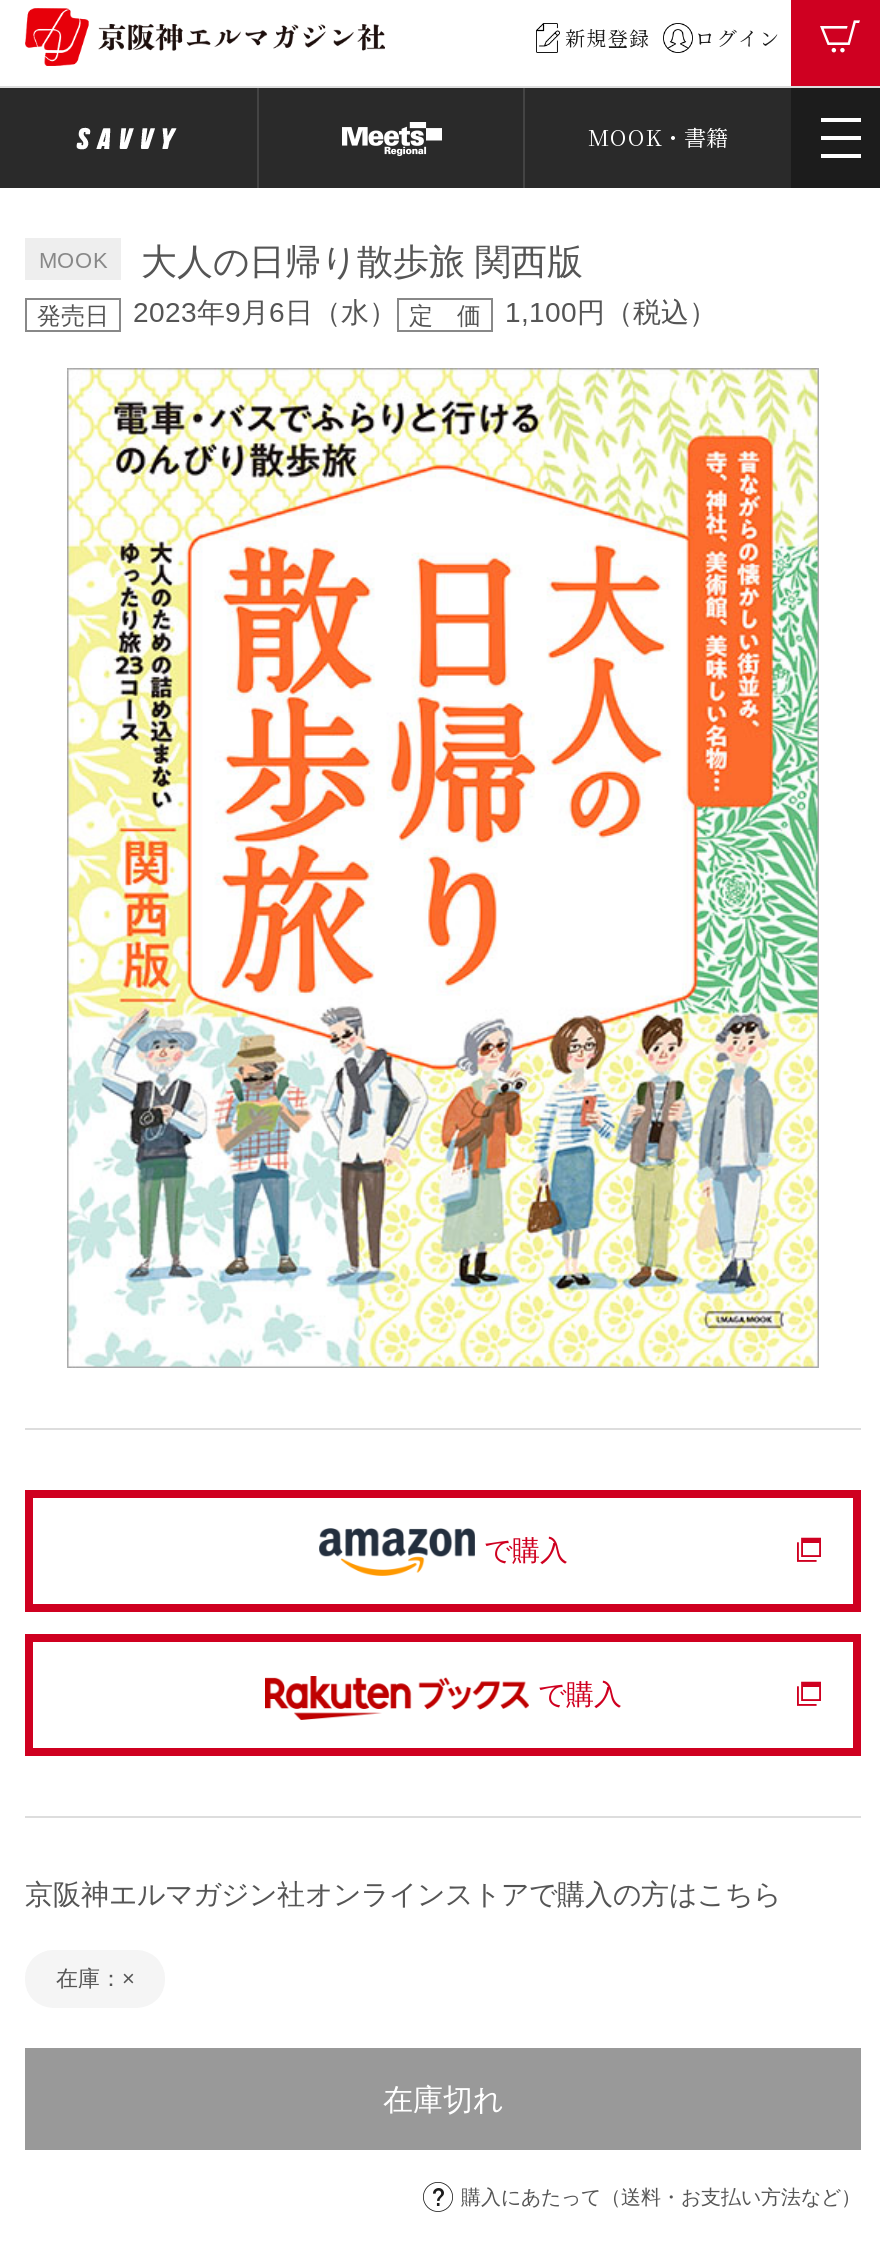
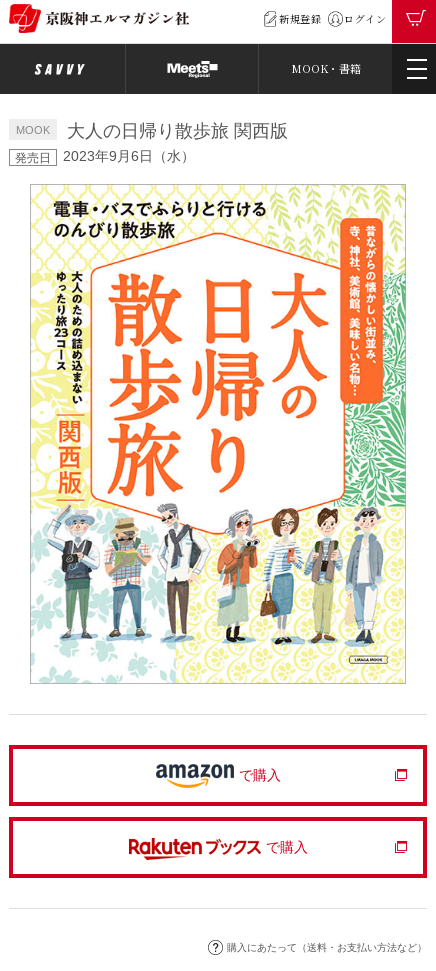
[133,296,717,330] 2023年9月6日（水） 定 価 | 1,100円（税込） -> [63,148,195,164] 2023年9月6日（水）
[25,1878,781,1990] 京阪神エルマガジン社オンラインストアで購入の方はこちら | 在庫：× -> none
[383,2082,503,2116] 在庫切れ -> none

